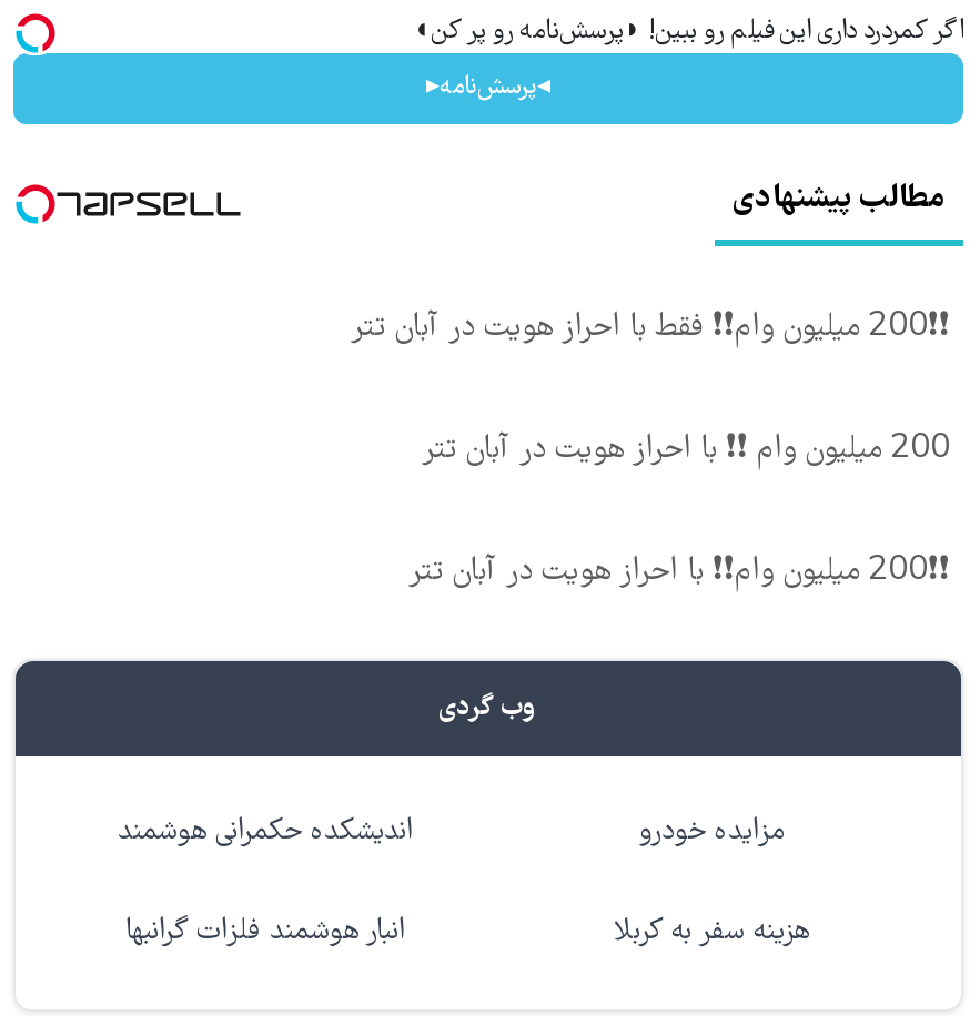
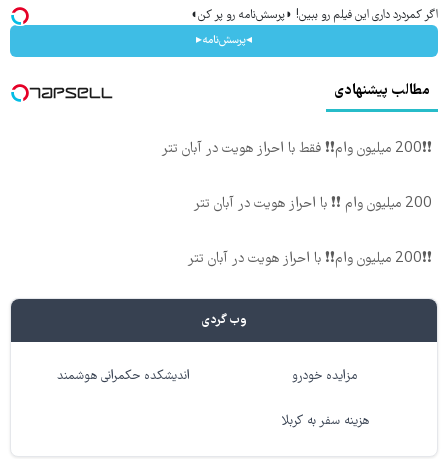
[125,911,405,953] انبار هوشمند فلزات گرانبها -> none

